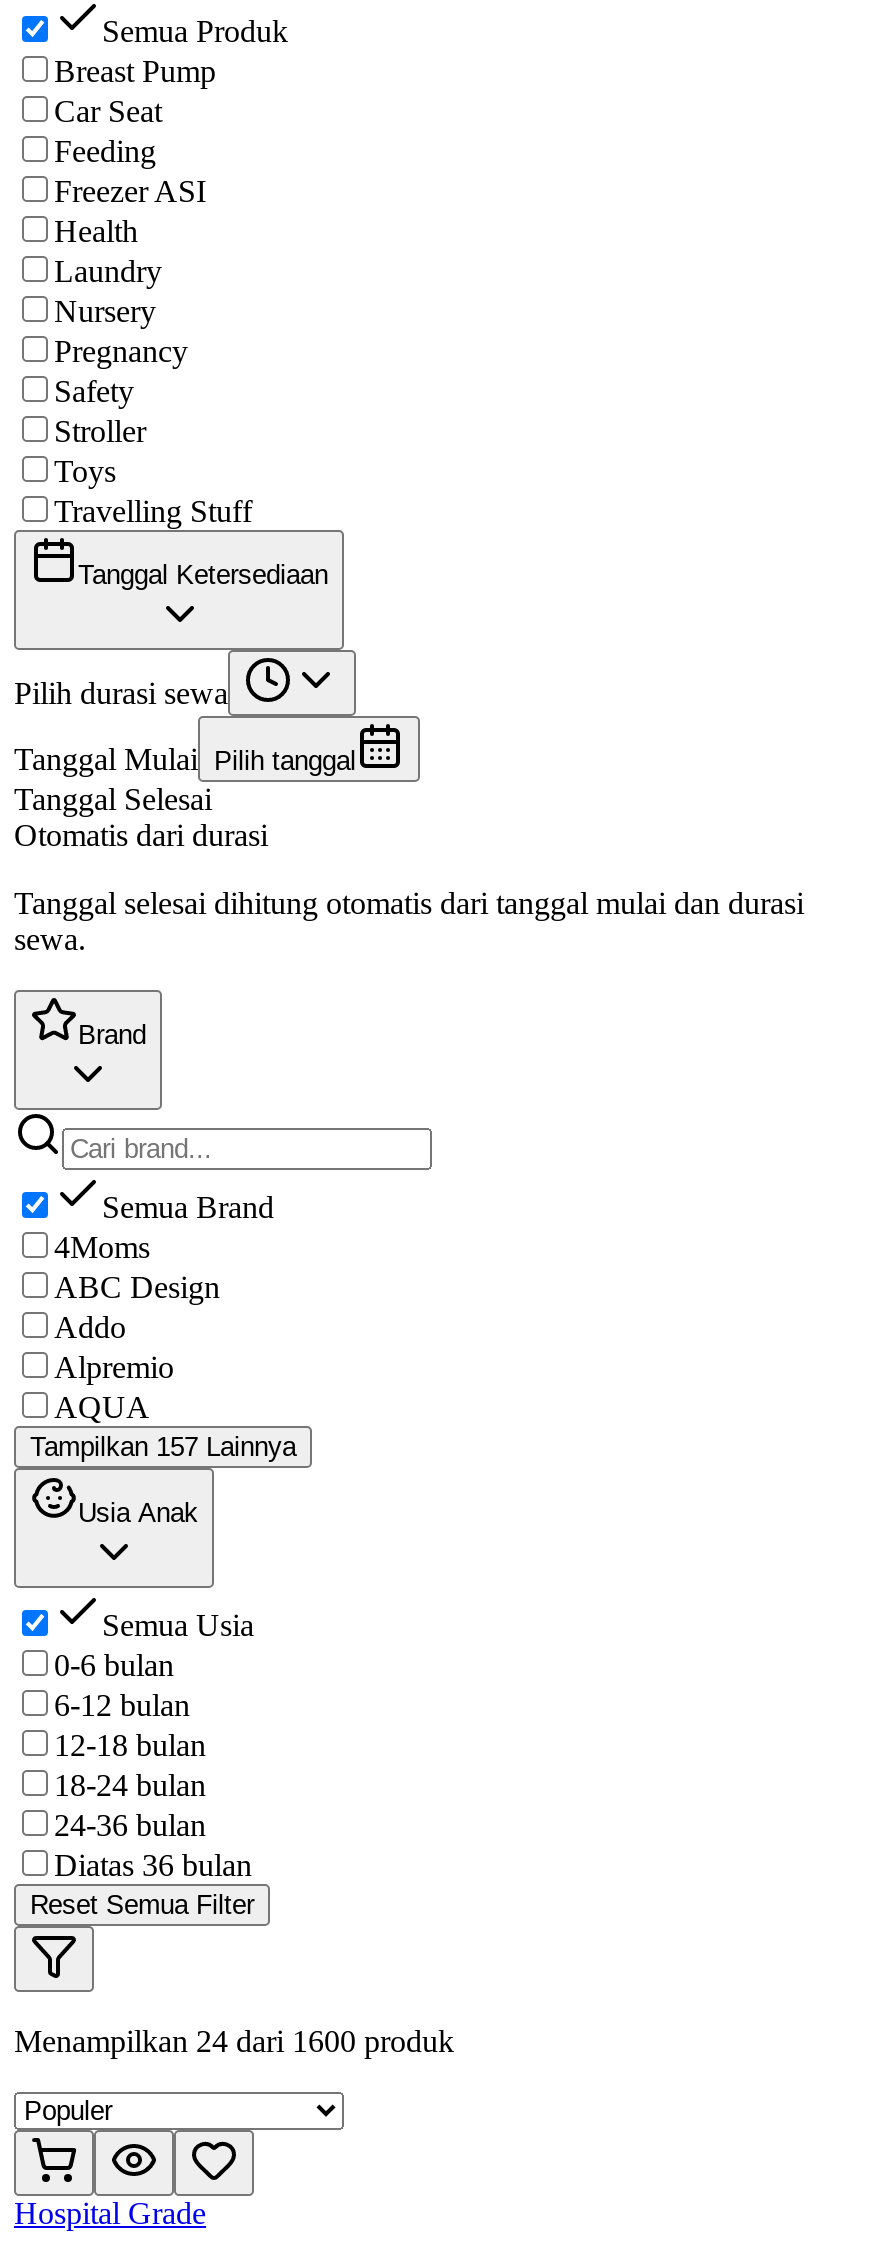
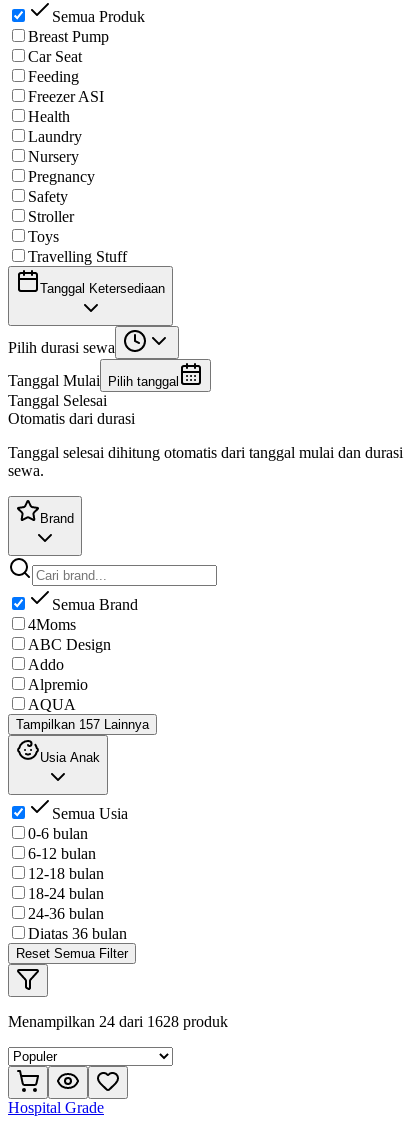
[14,2023,454,2057] Menampilkan 24 dari 1600 produk -> [8,1013,228,1030] Menampilkan 24 dari 1628 produk

